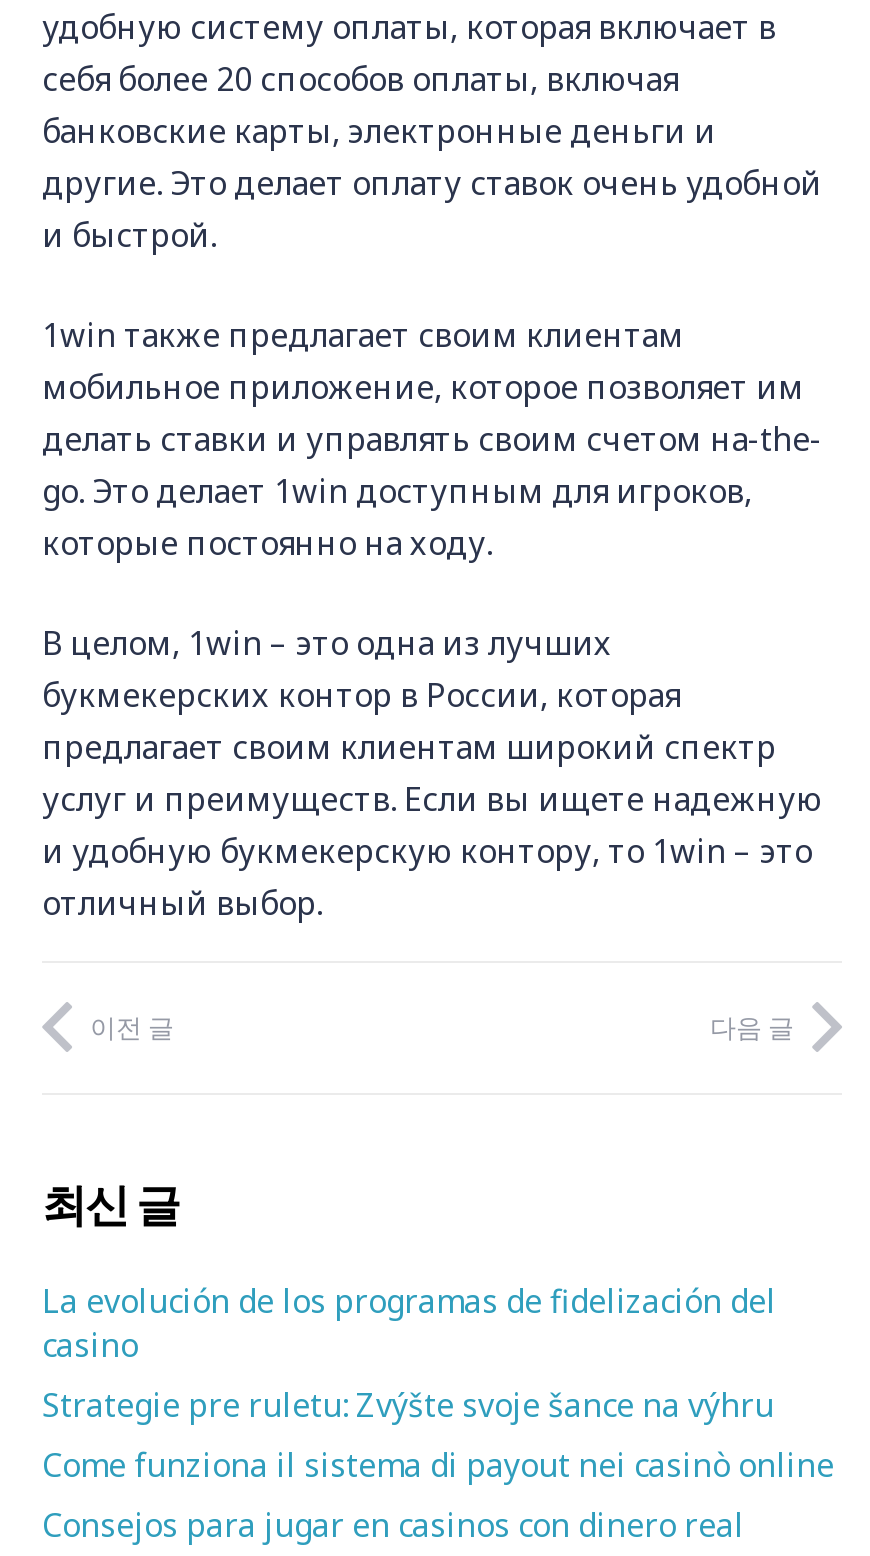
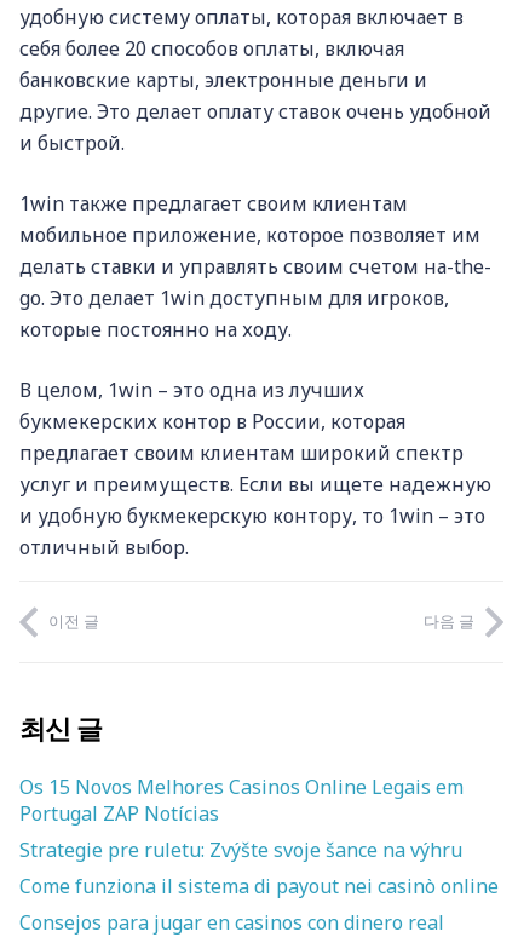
[42,1279,776,1367] La evolución de los programas de fidelización del | casino -> [19,774,464,827] Os 15 Novos Melhores Casinos Online Legais em | Portugal ZAP Notícias

